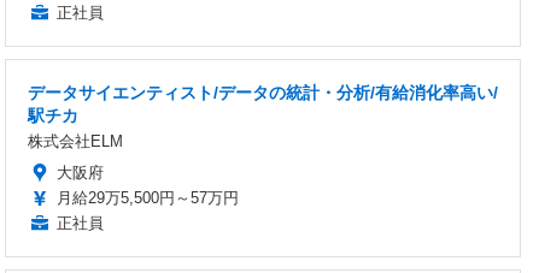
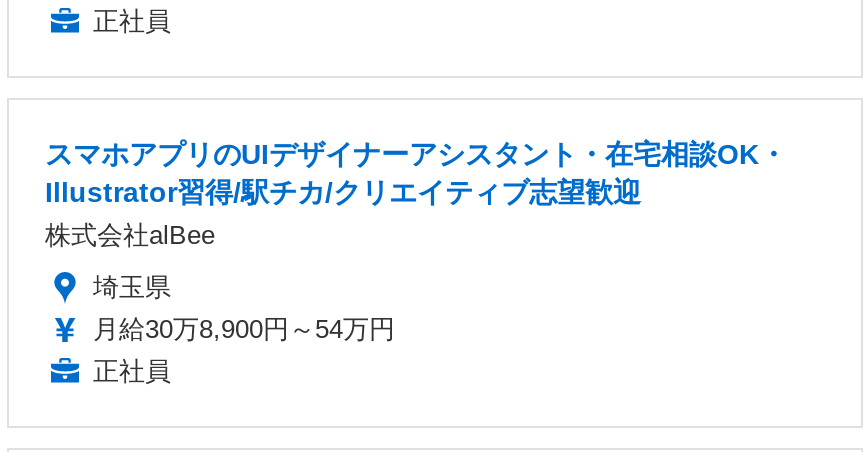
[28,83,498,151] データサイエンティスト/データの統計・分析/有給消化率高い/ | 駅チカ | 株式会社ELM -> [45,139,787,251] スマホアプリのUIデザイナーアシスタント・在宅相談OK・ | Illustrator習得/駅チカ/クリエイティブ志望歓迎 | 株式会社alBee
[57,164,239,207] 大阪府 | 月給29万5,500円～57万円 -> [93,273,395,345] 埼玉県 | 月給30万8,900円～54万円

